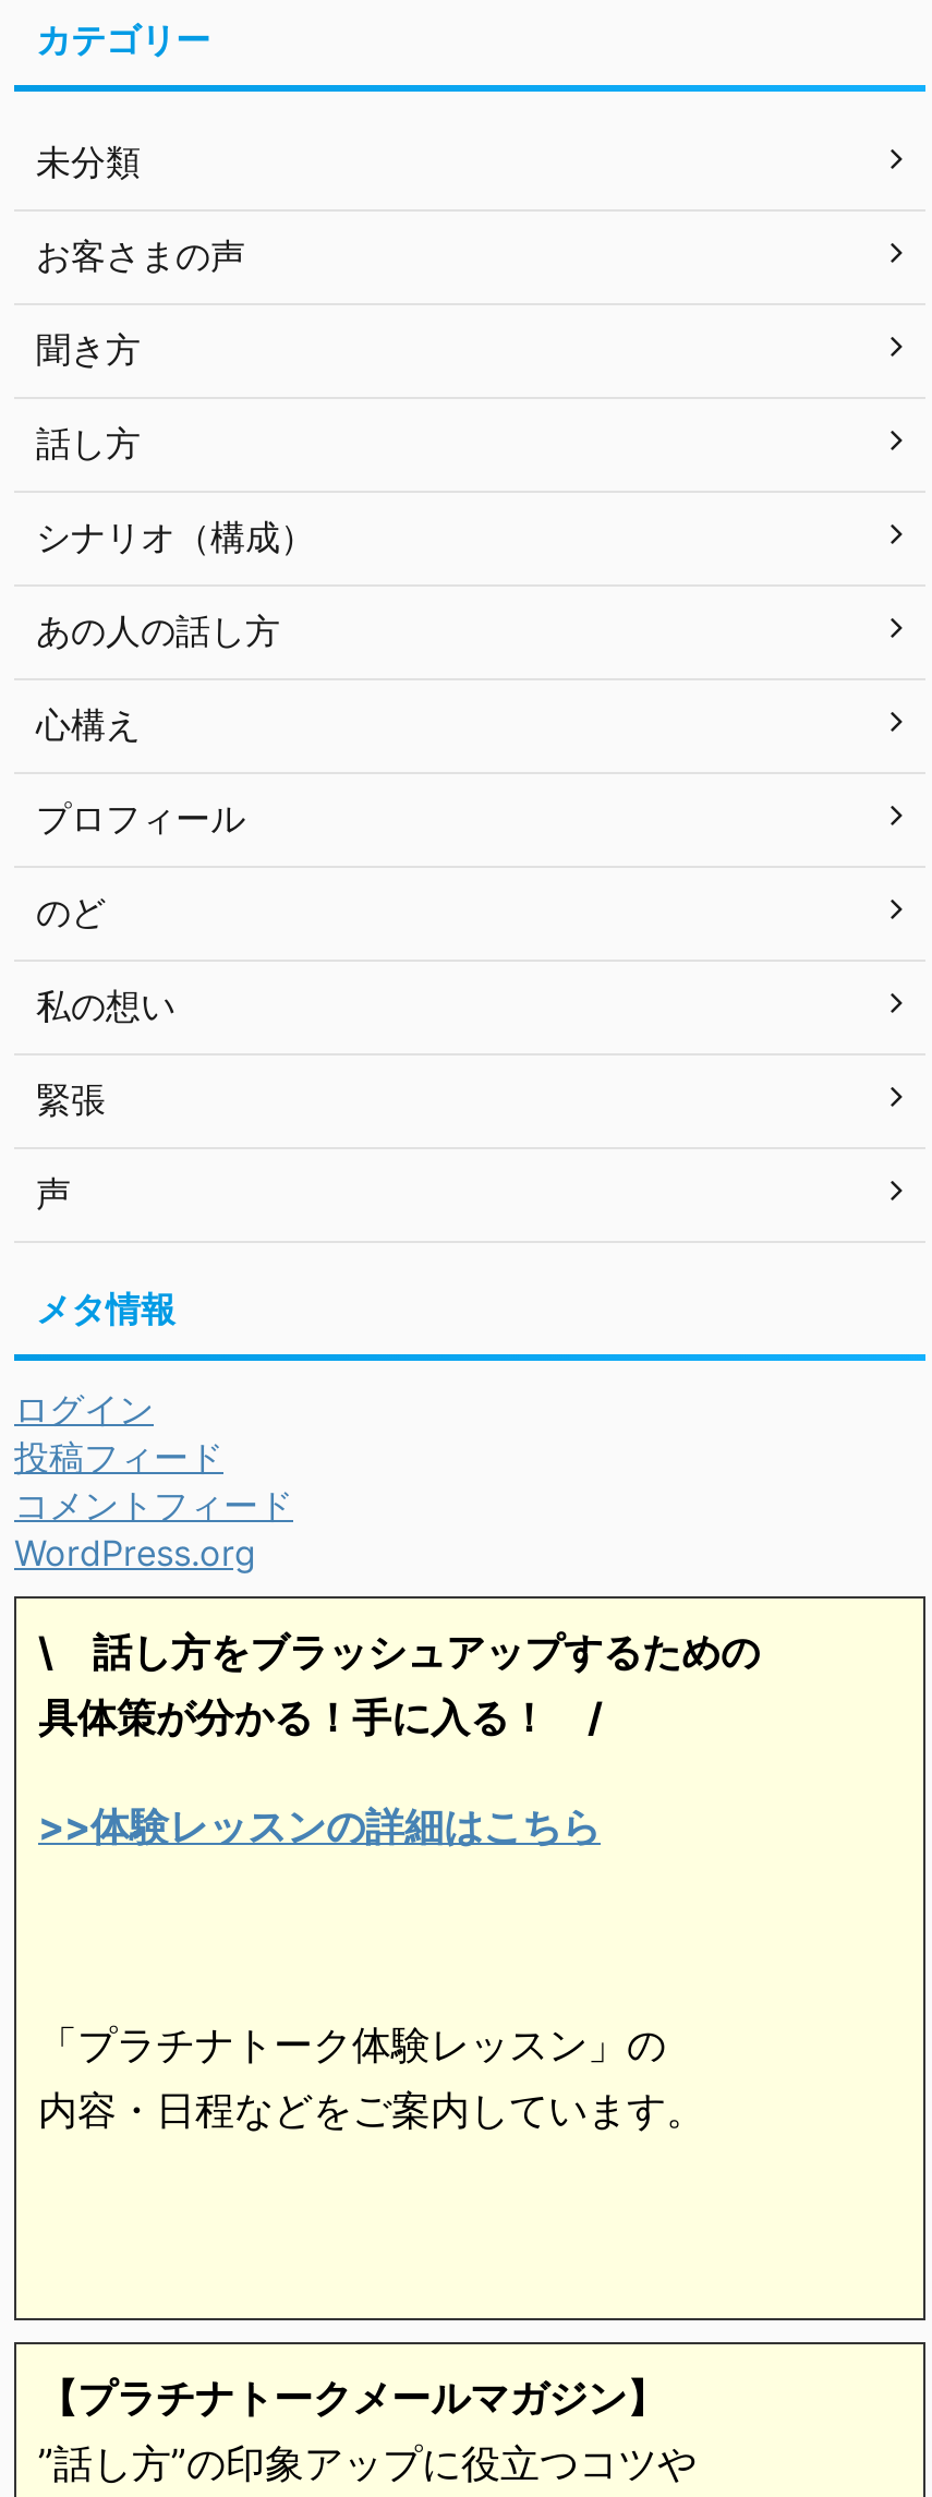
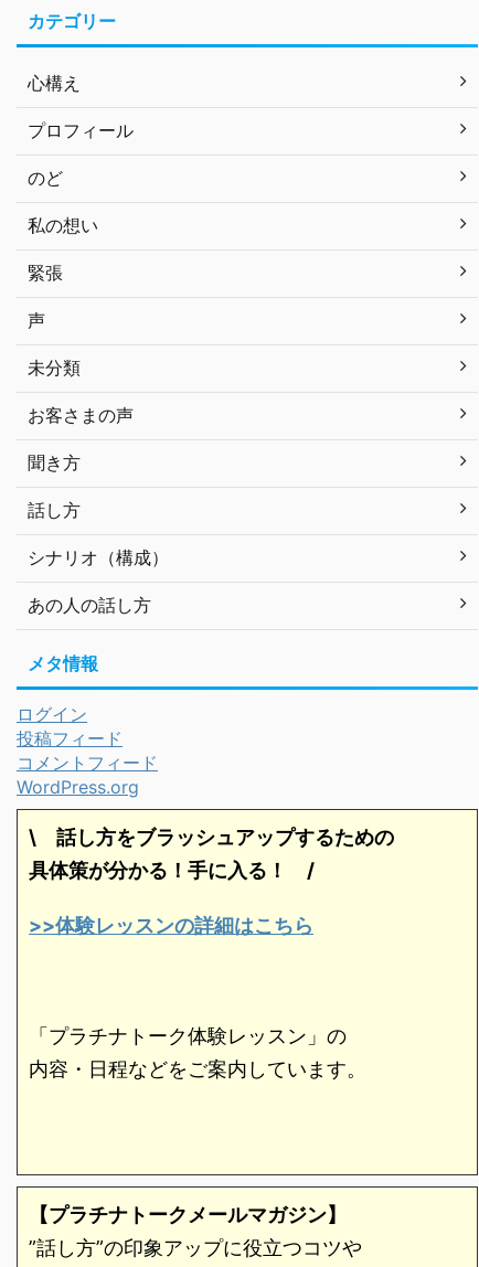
moved [36,140,315,652] -> [28,356,169,616]: 未分類 | お客さまの声 | 聞き方 | 話し方 | シナリオ（構成） | あの人の話し方
moved [36,702,245,1215] -> [28,72,134,331]: 心構え | プロフィール | のど | 私の想い | 緊張 | 声

